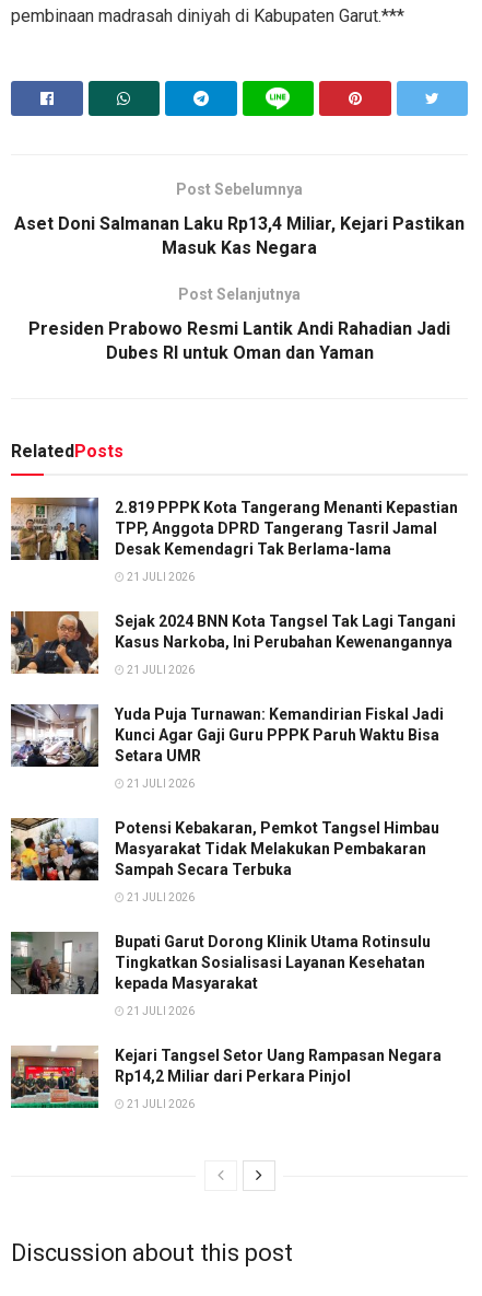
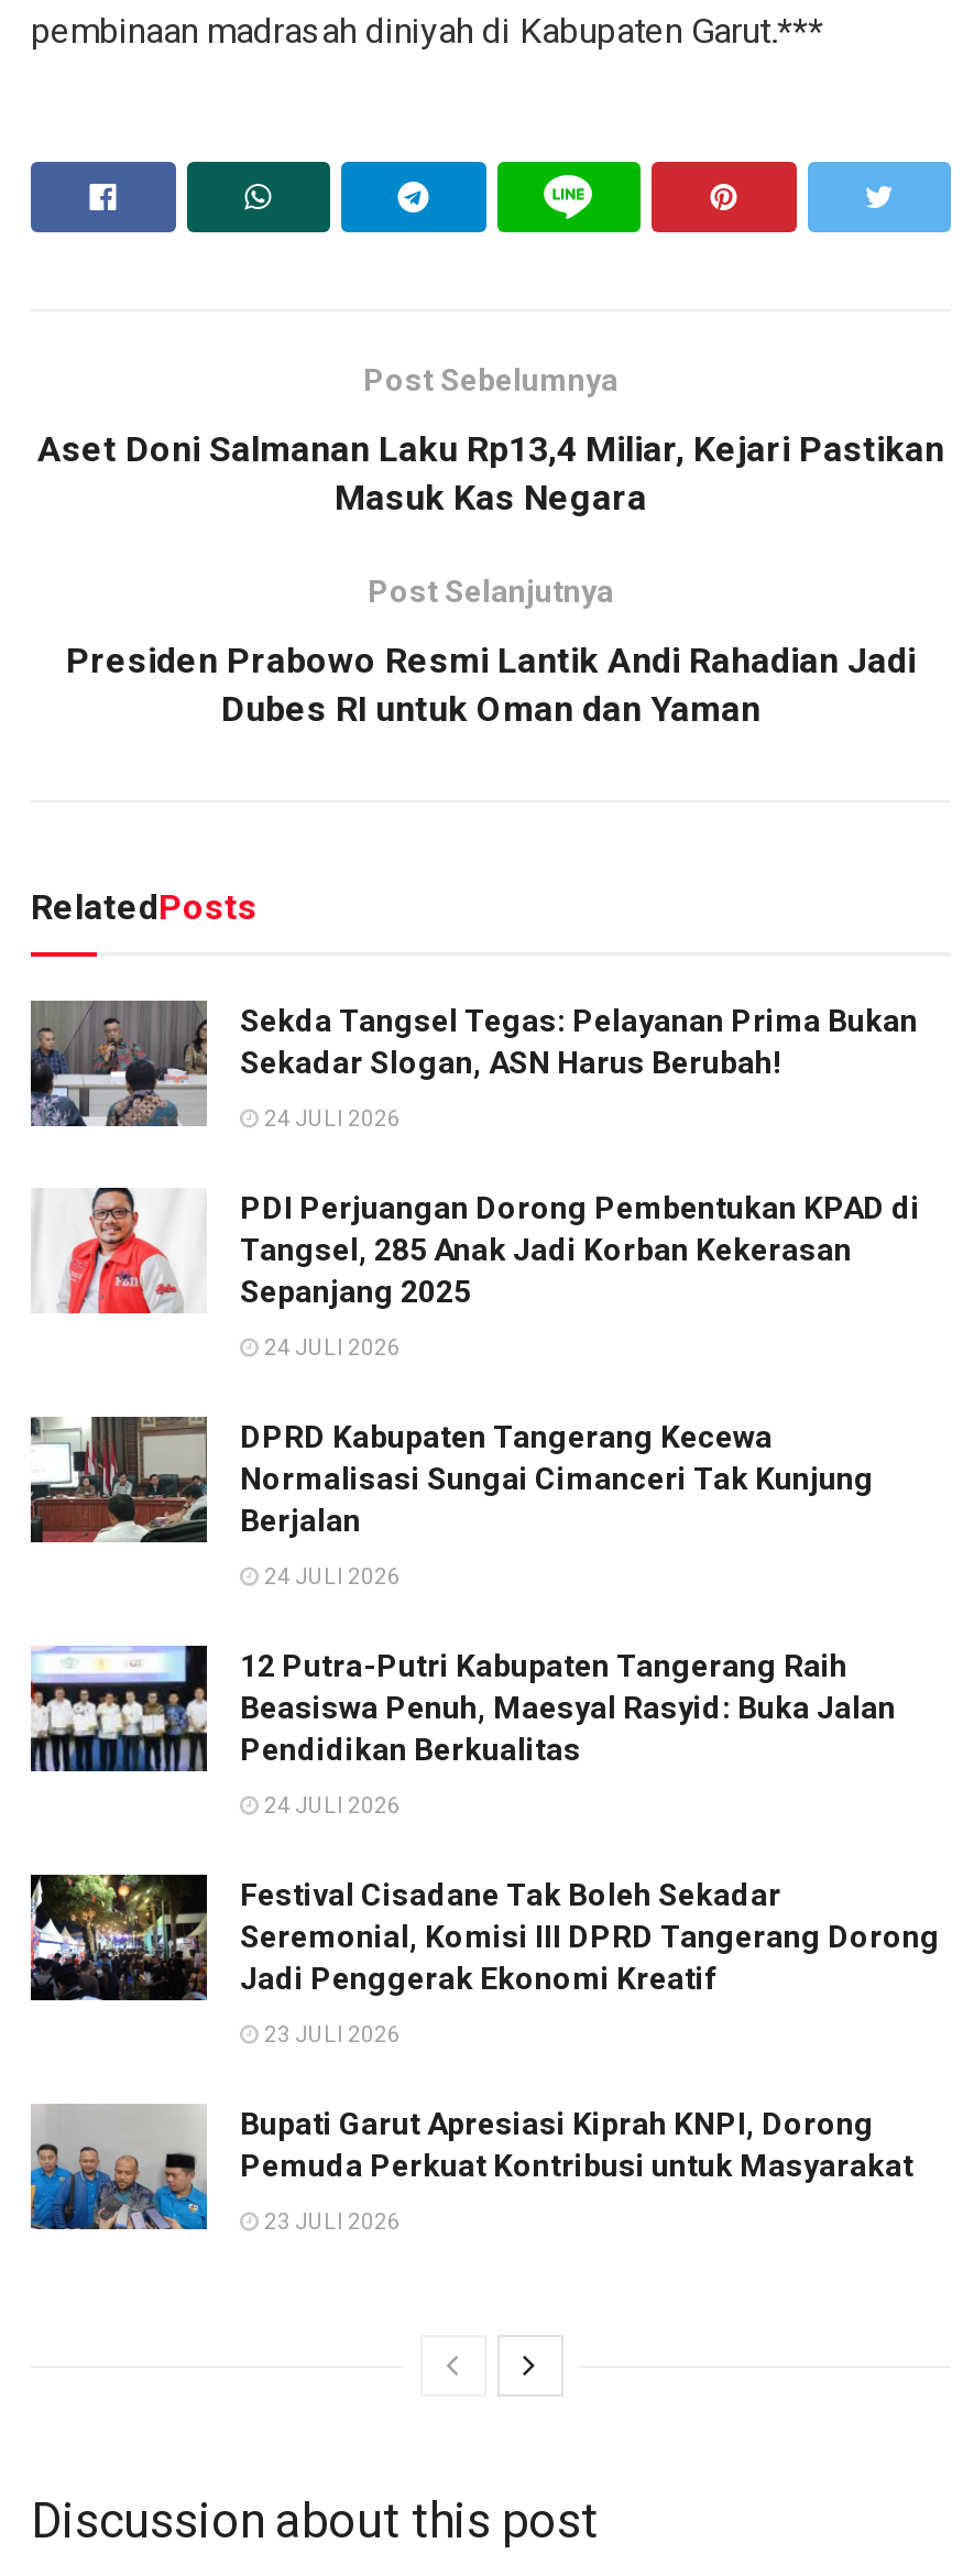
[10,498,458,561] [image] | 2.819 PPPK Kota Tangerang Menanti Kepastian | TPP, Anggota DPRD Tangerang Tasril Jamal | Desak Kemendagri Tak Berlama-lama -> [29,1001,918,1128] [image] | Sekda Tangsel Tegas: Pelayanan Prima Bukan | Sekadar Slogan, ASN Harus Berubah!
[125,571,195,583] 21 JULI 2026 -> [260,1107,401,1131] 24 JULI 2026
[10,591,456,675] [image] | Sejak 2024 BNN Kota Tangsel Tak Lagi Tangani | Kasus Narkoba, Ini Perubahan Kewenangannya -> [31,1186,920,1355] [image] | PDI Perjuangan Dorong Pembentukan KPAD di | Tangsel, 285 Anak Jadi Korban Kekerasan | Sepanjang 2025
[125,664,195,676] 21 JULI 2026 -> [260,1336,401,1360] 24 JULI 2026
[10,703,444,768] [image] | Yuda Puja Turnawan: Kemandirian Fiskal Jadi | Kunci Agar Gaji Guru PPPK Paruh Waktu Bisa | Setara UMR -> [29,1417,874,1544] [image] | DPRD Kabupaten Tangerang Kecewa | Normalisasi Sungai Cimanceri Tak Kunjung | Berjalan
[125,778,195,790] 21 JULI 2026 -> [260,1565,401,1589] 24 JULI 2026
[10,817,439,881] [image] | Potensi Kebakaran, Pemkot Tangsel Himbau | Masyarakat Tidak Melakukan Pembakaran | Sampah Secara Terbuka -> [29,1644,896,1773] [image] | 12 Putra-Putri Kabupaten Tangerang Raih | Beasiswa Penuh, Maesyal Rasyid: Buka Jalan | Pendidikan Berkualitas
[125,892,195,904] 21 JULI 2026 -> [260,1794,401,1818] 24 JULI 2026
[10,932,431,995] [image] | Bupati Garut Dorong Klinik Utama Rotinsulu | Tingkatkan Sosialisasi Layanan Kesehatan | kepada Masyarakat -> [29,1875,940,2002] [image] | Festival Cisadane Tak Boleh Sekadar | Seremonial, Komisi III DPRD Tangerang Dorong | Jadi Penggerak Ekonomi Kreatif
[125,1005,195,1017] 21 JULI 2026 -> [260,2023,401,2047] 23 JULI 2026
[10,1047,442,1109] [image] | Kejari Tangsel Setor Uang Rampasan Negara | Rp14,2 Miliar dari Perkara Pinjol -> [29,2104,913,2231] [image] | Bupati Garut Apresiasi Kiprah KNPI, Dorong | Pemuda Perkuat Kontribusi untuk Masyarakat
[125,1098,195,1110] 21 JULI 2026 -> [260,2210,401,2234] 23 JULI 2026

